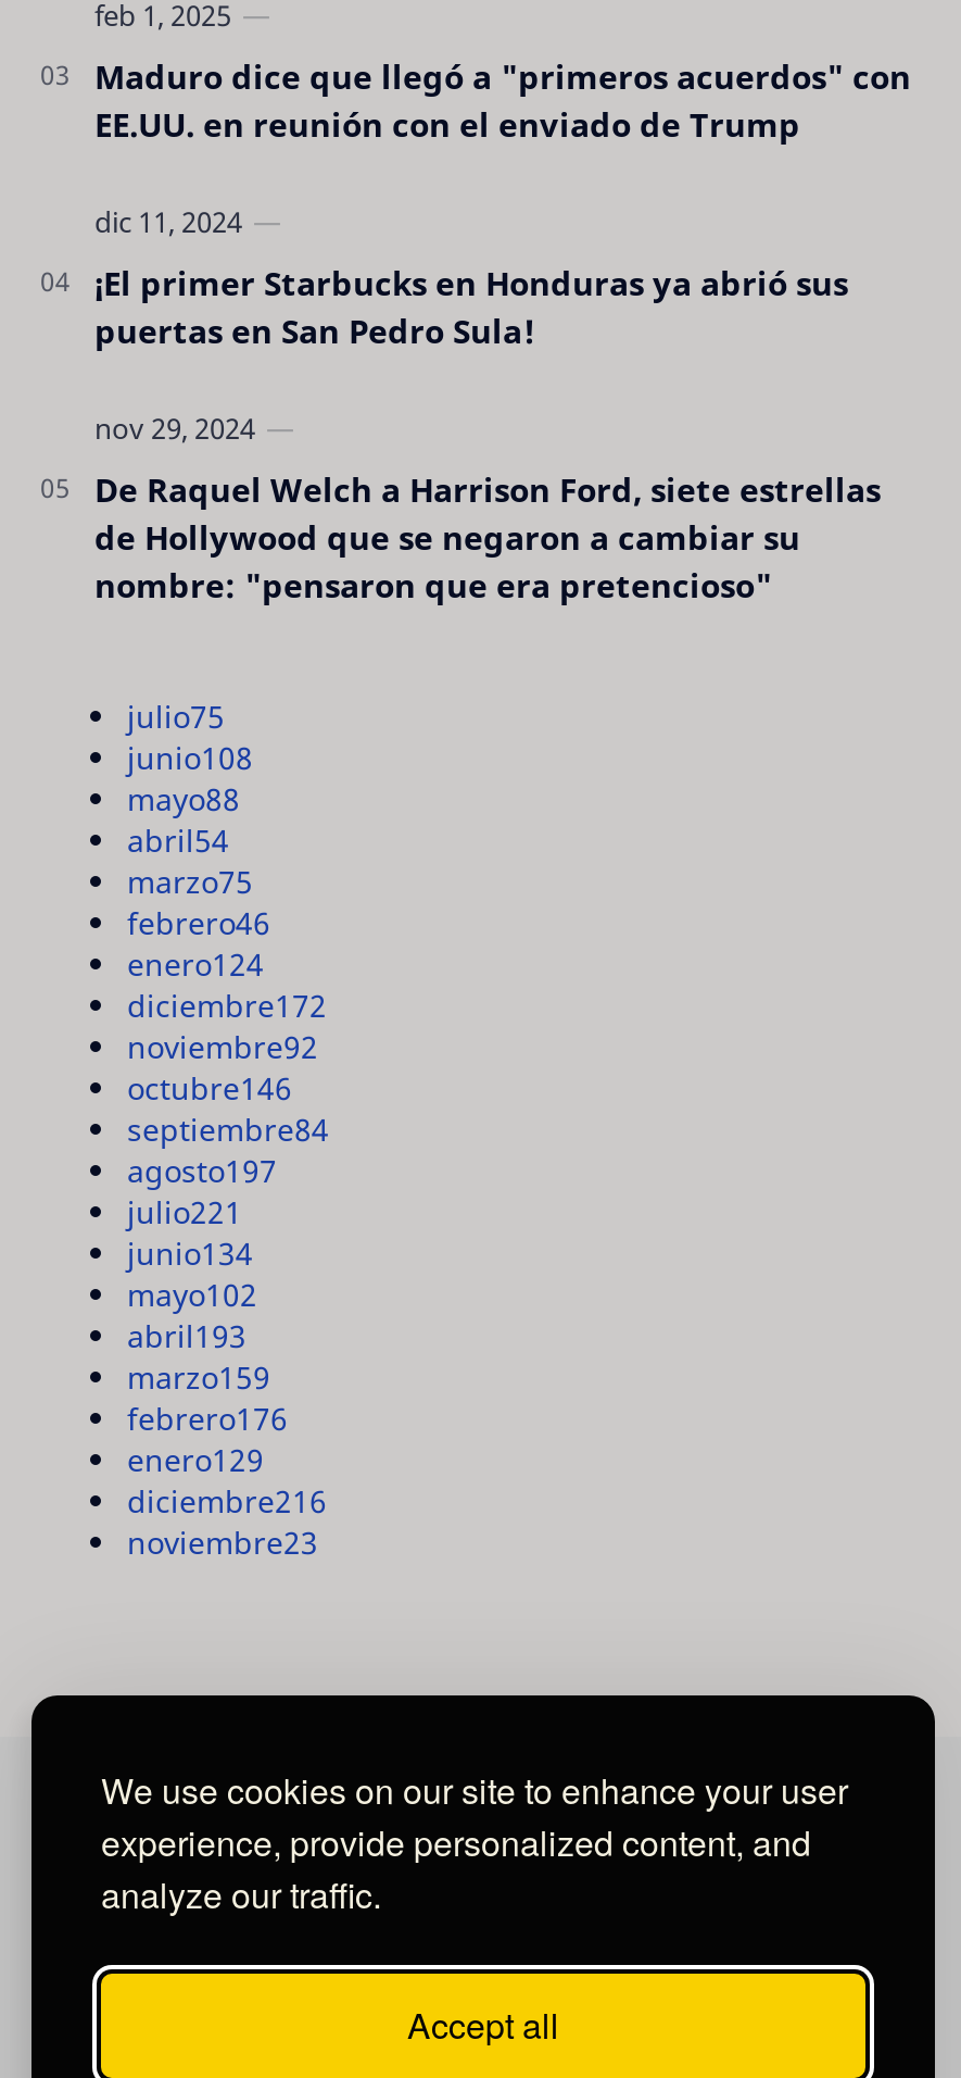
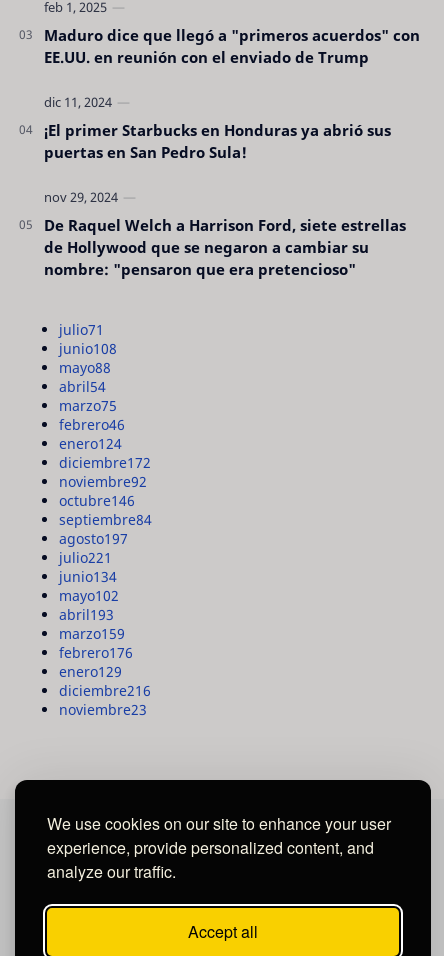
[127,696,225,737] julio75 -> [59,320,104,339] julio71

